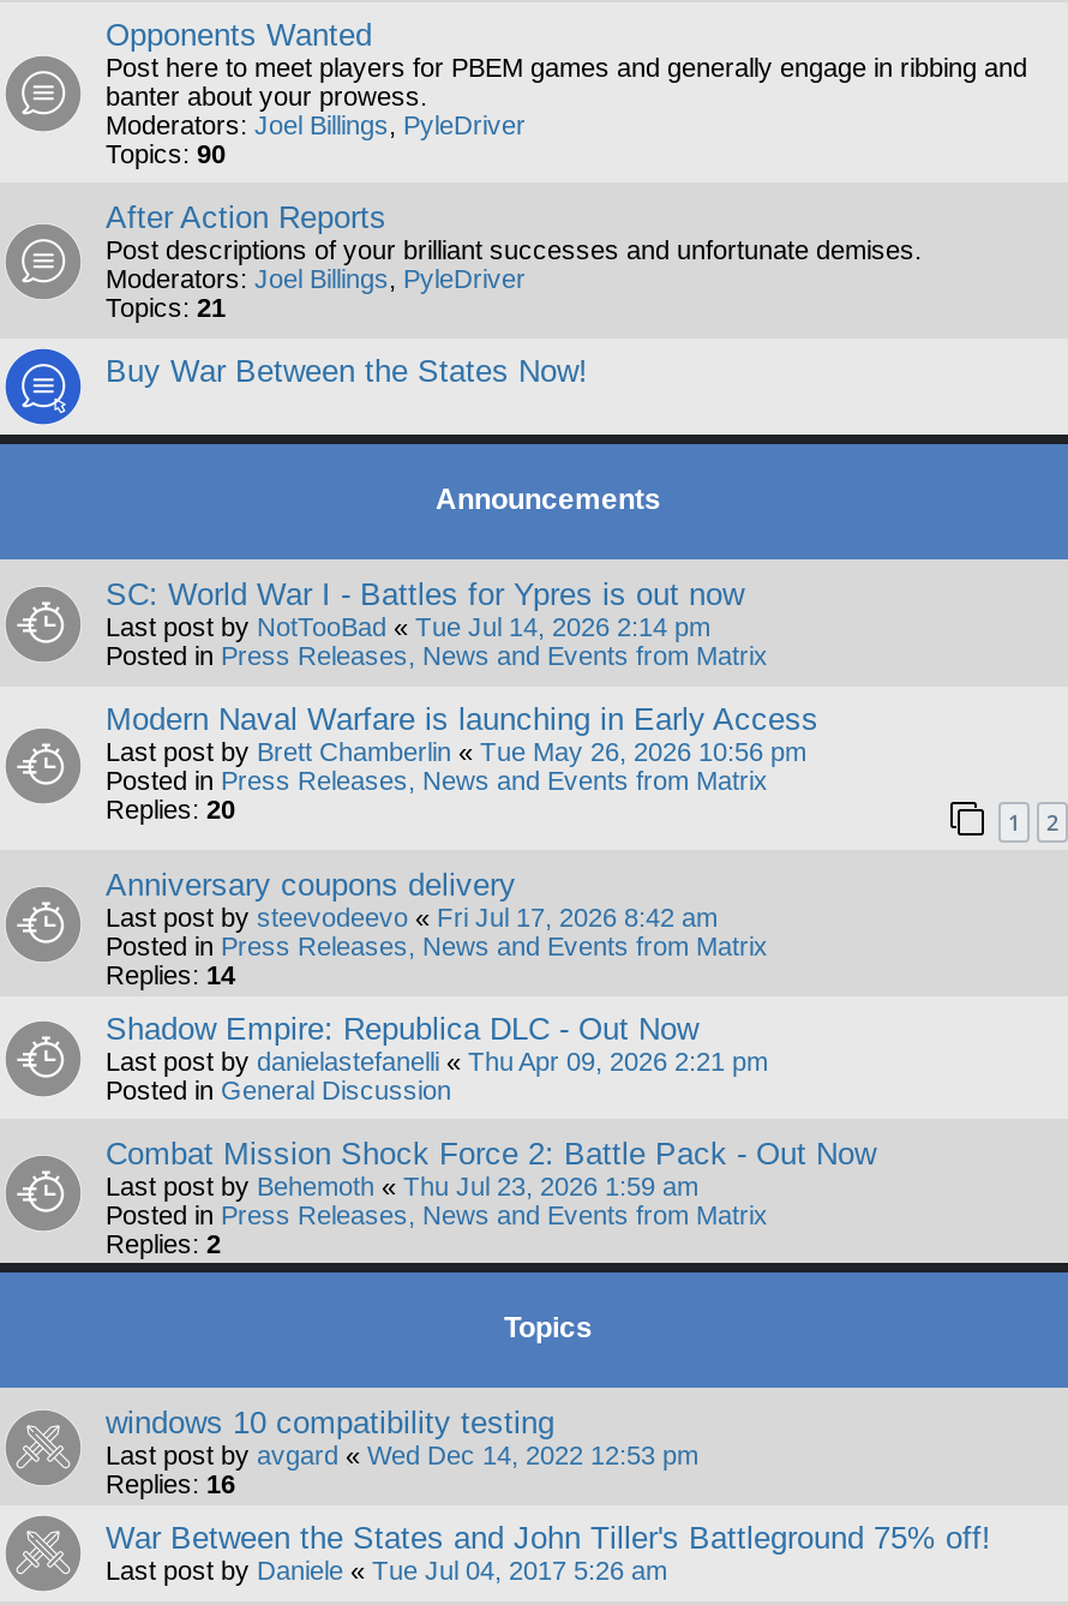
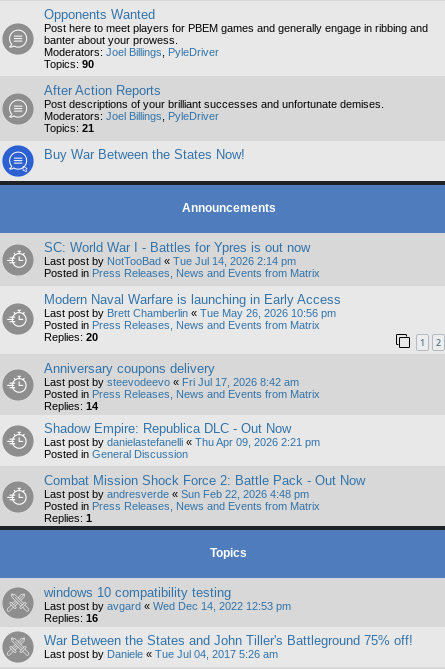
[106,1172,698,1201] Last post by Behemoth «Thu Jul 23, 2026 1:59 am -> [44,488,309,500] Last post by andresverde «Sun Feb 22, 2026 4:48 pm
[106,1229,221,1258] Replies: 2 -> [44,512,92,524] Replies: 1

